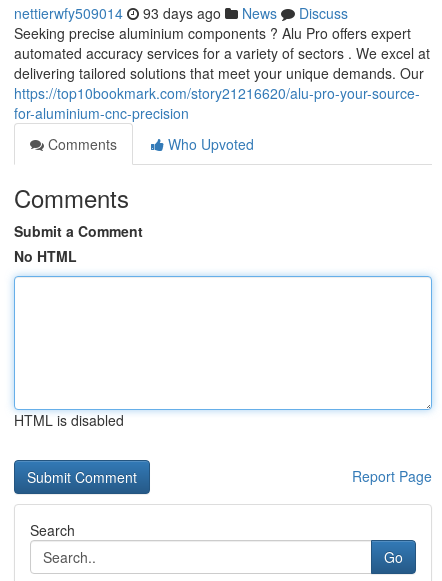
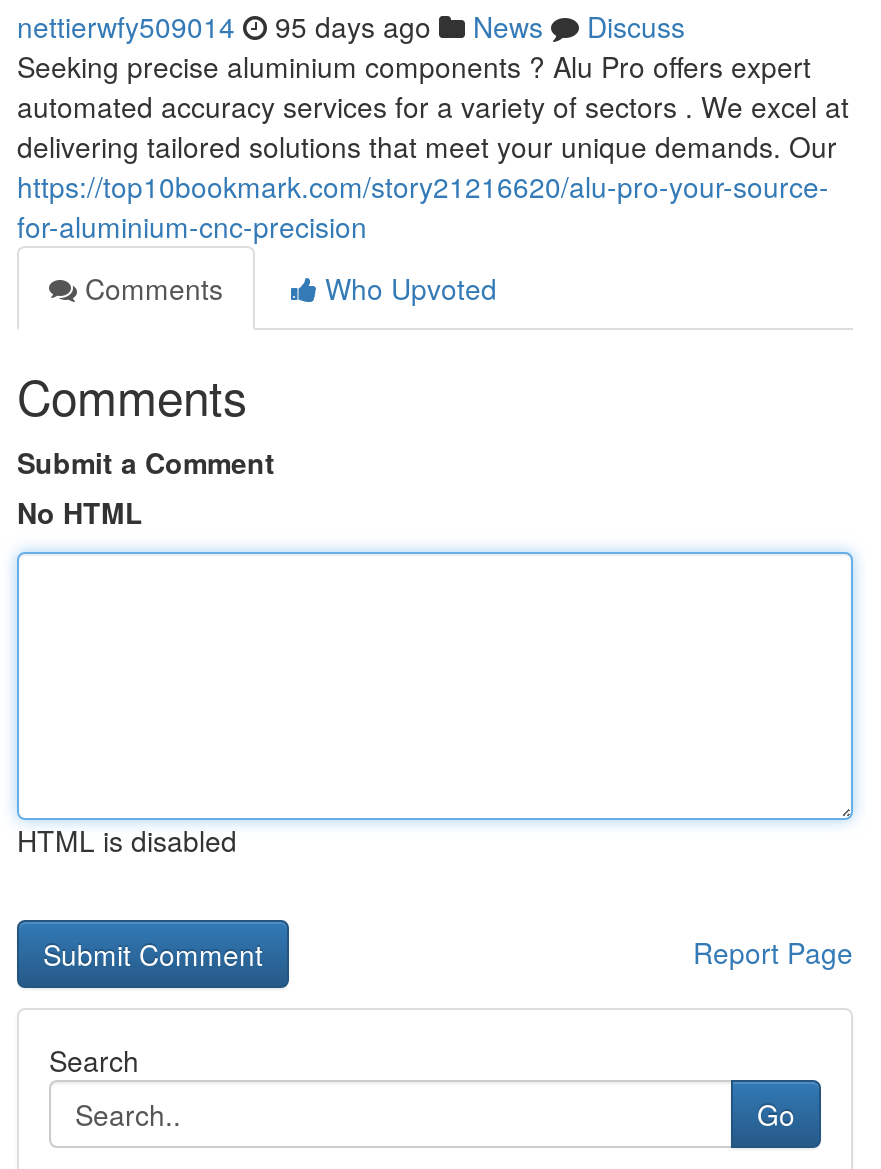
[14,3,348,23] nettierwfy509014 93 days ago News Discuss -> [17,6,685,46] nettierwfy509014 95 days ago News Discuss

